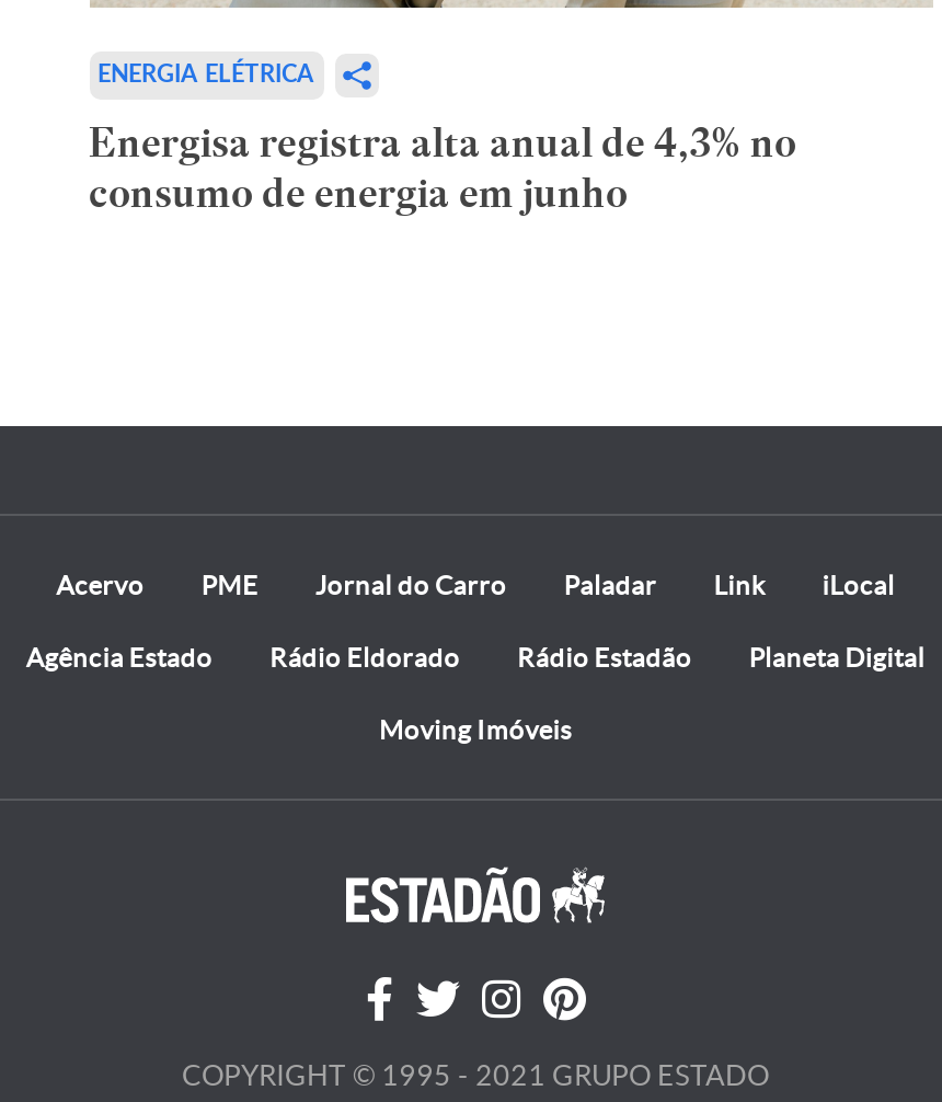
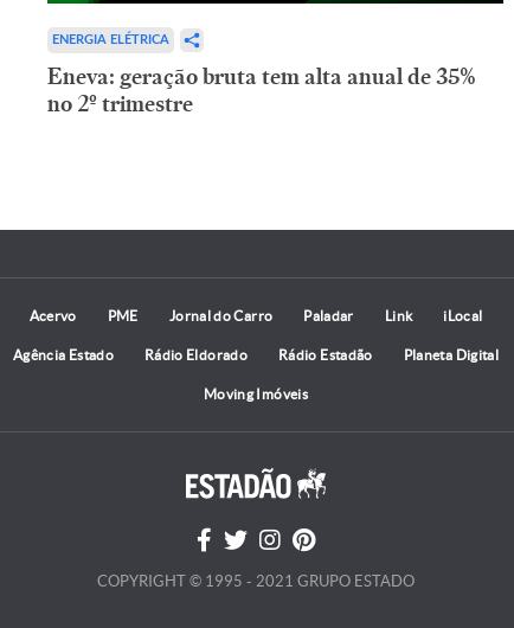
[89,117,796,218] Energisa registra alta anual de 4,3% no | consumo de energia em junho -> [47,63,476,118] Eneva: geração bruta tem alta anual de 35% | no 2º trimestre

